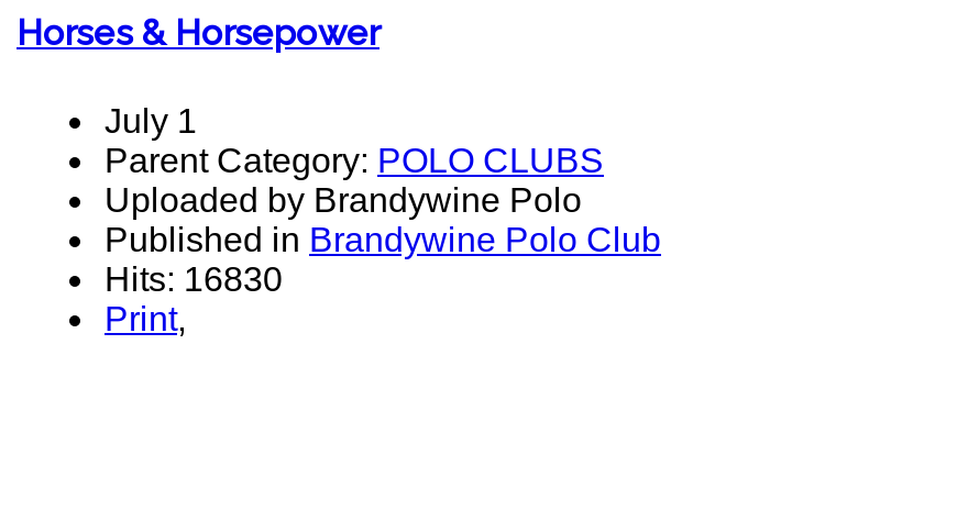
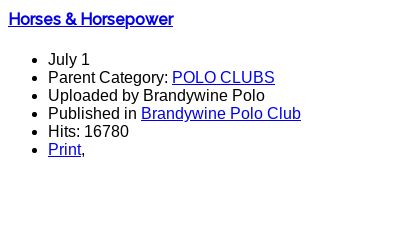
[105,259,283,297] Hits: 16830 -> [48,122,129,139] Hits: 16780

